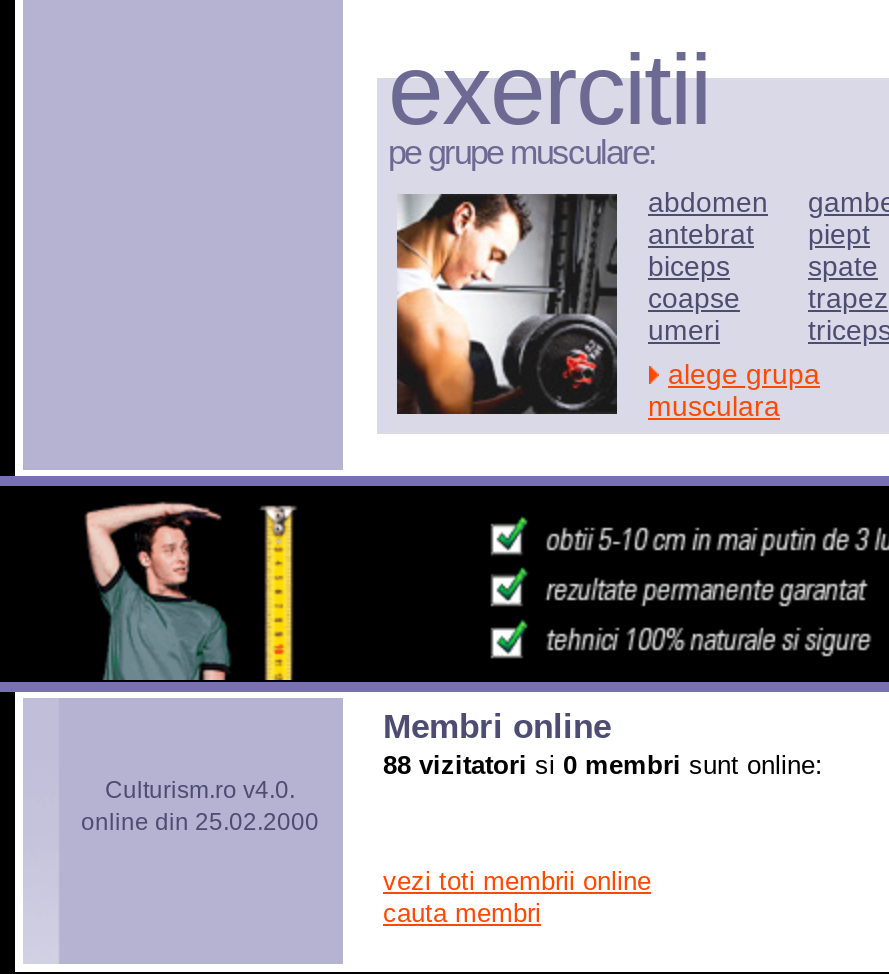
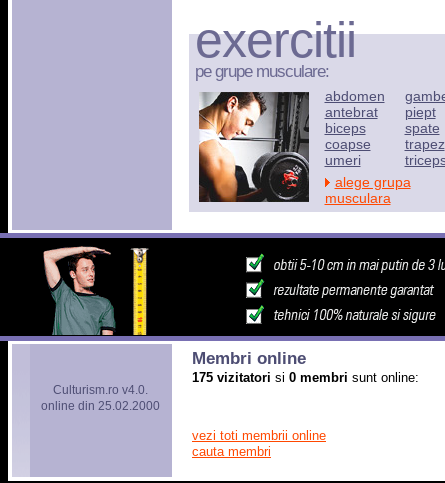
[383,750,823,780] 88 vizitatori si 0 membri sunt online: -> [192,370,419,385] 175 vizitatori si 0 membri sunt online:

